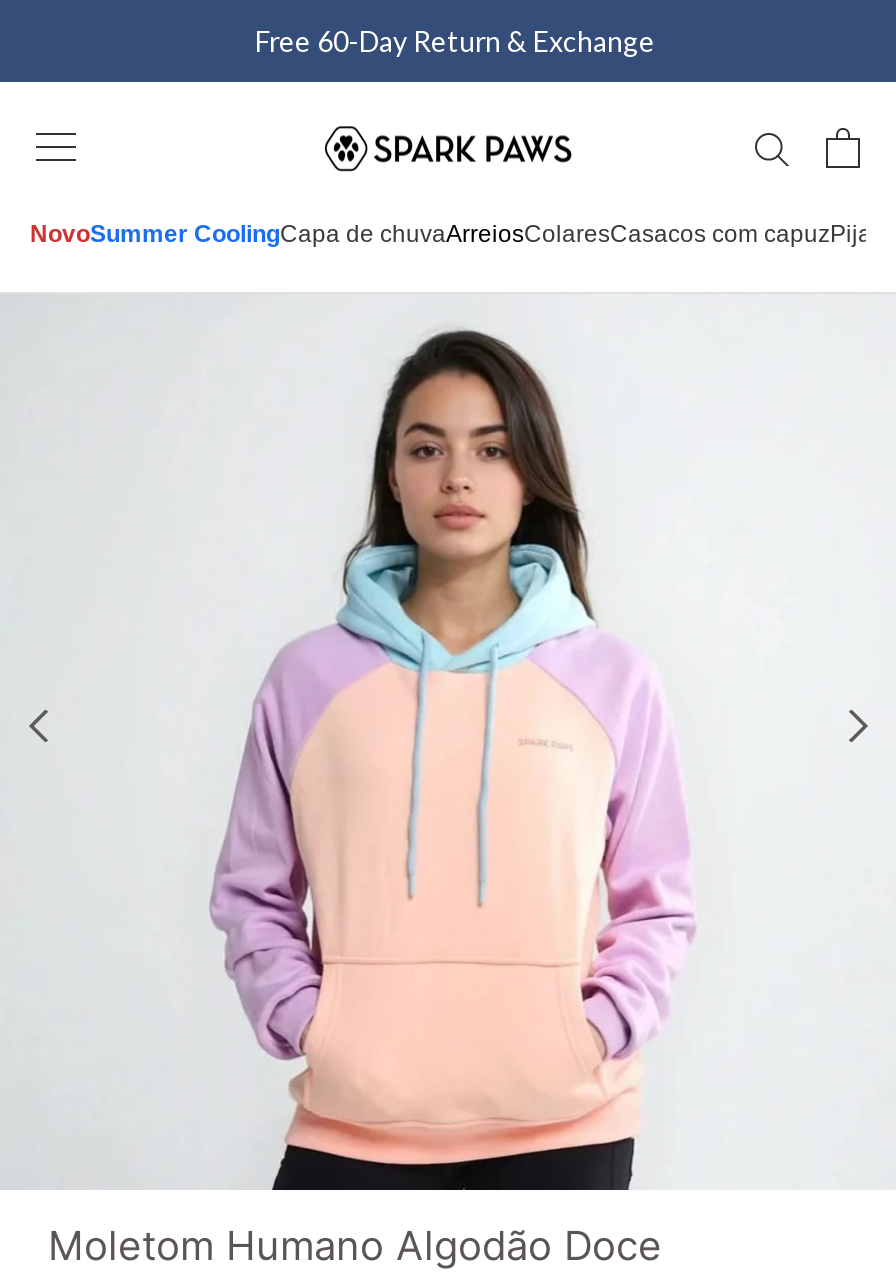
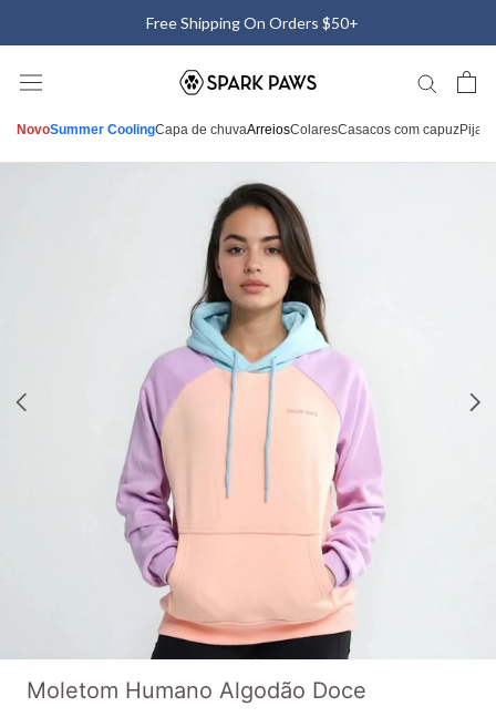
[255,24,655,58] Free 60-Day Return & Exchange -> [146,13,358,32] Free Shipping On Orders $50+

